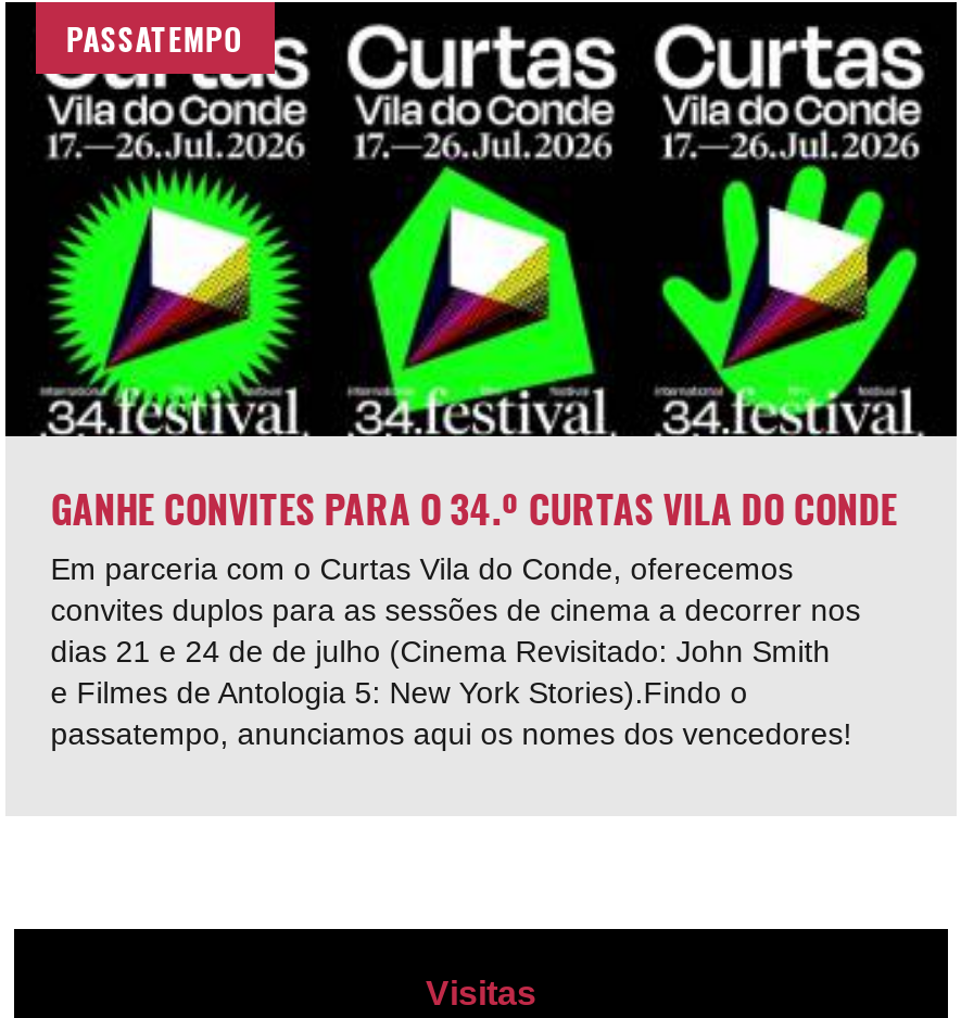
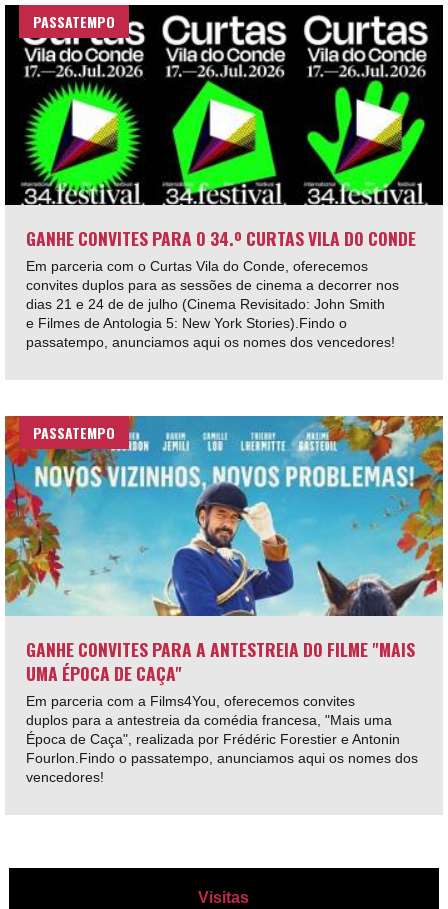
none -> [4,415,444,641] [image] | PASSATEMPO
none -> [26,636,418,785] GANHE CONVITES PARA A ANTESTREIA DO FILME "MAIS | UMA ÉPOCA DE CAÇA" | Em parceria com a Films4You, oferecemos convites | duplos para a antestreia da comédia francesa, "Mais uma | Época de Caça", realizada por Frédéric Forestier e Antonin | Fourlon.Findo o passatempo, anunciamos aqui os nomes dos | vencedores!

